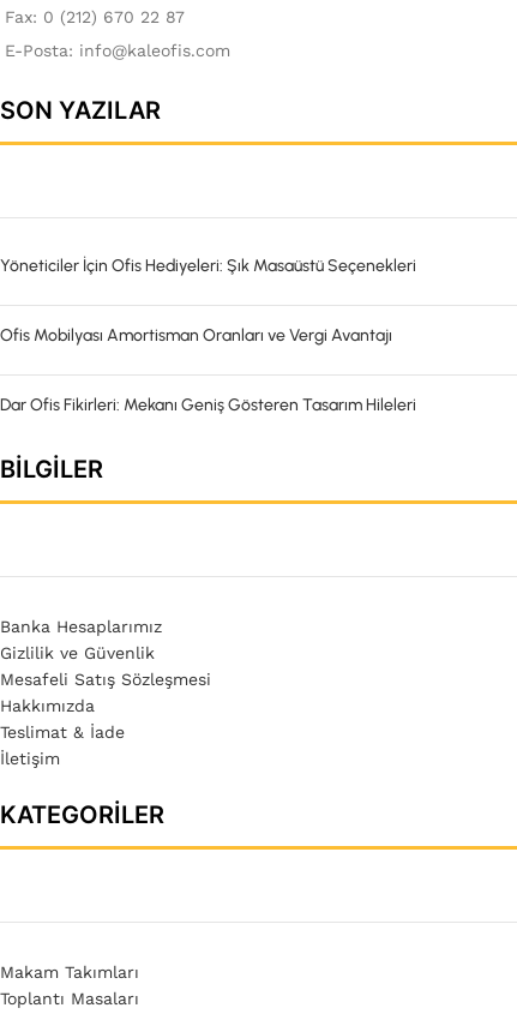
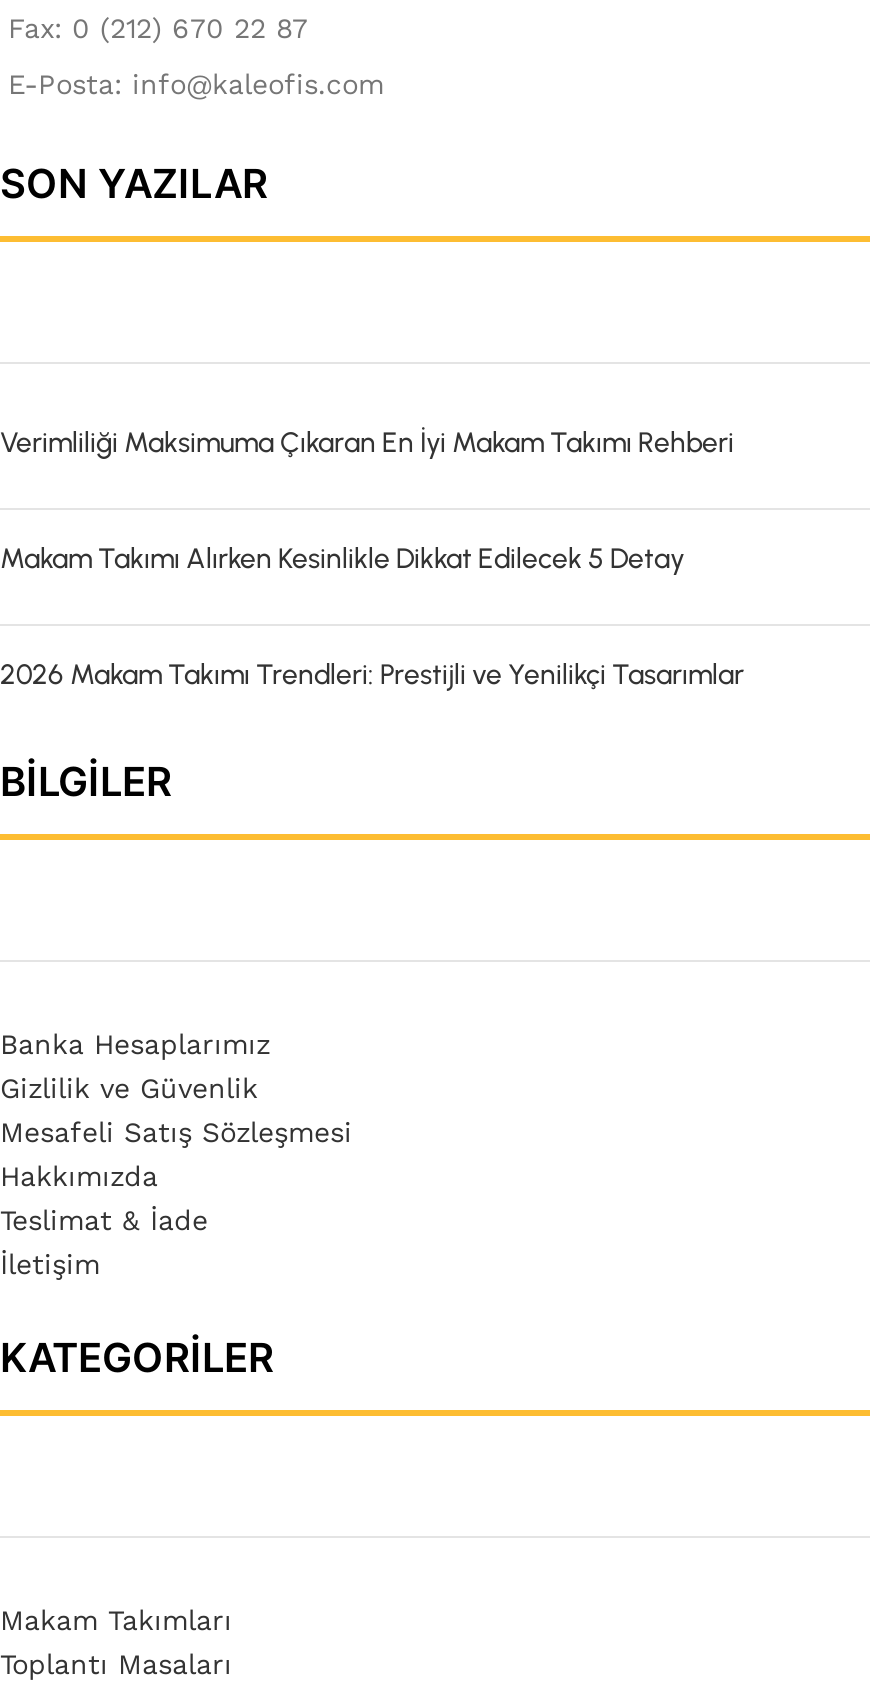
[0,255,416,276] Yöneticiler İçin Ofis Hediyeleri: Şık Masaüstü Seçenekleri -> [0,426,734,460] Verimliliği Maksimuma Çıkaran En İyi Makam Takımı Rehberi
[0,325,392,345] Ofis Mobilyası Amortisman Oranları ve Vergi Avantajı -> [0,542,684,576] Makam Takımı Alırken Kesinlikle Dikkat Edilecek 5 Detay
[0,395,416,415] Dar Ofis Fikirleri: Mekanı Geniş Gösteren Tasarım Hileleri -> [0,658,744,692] 2026 Makam Takımı Trendleri: Prestijli ve Yenilikçi Tasarımlar

